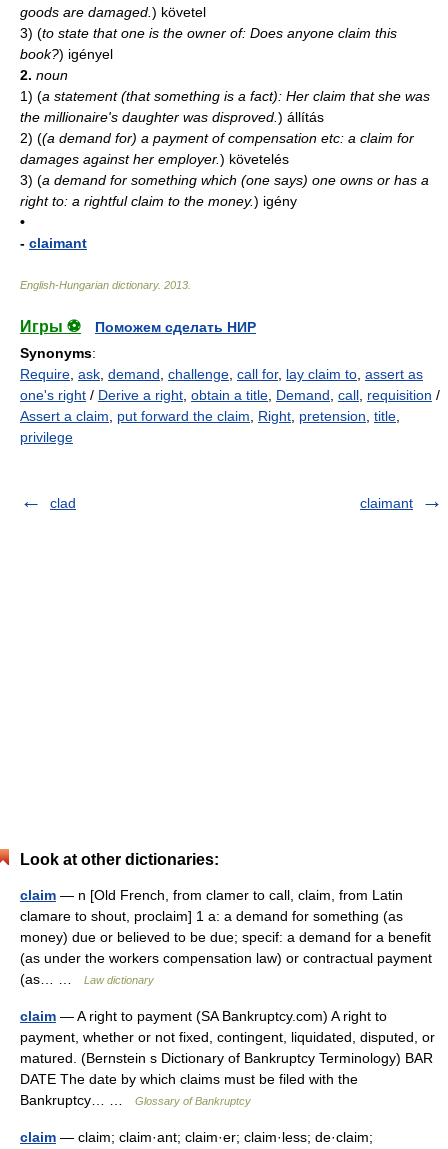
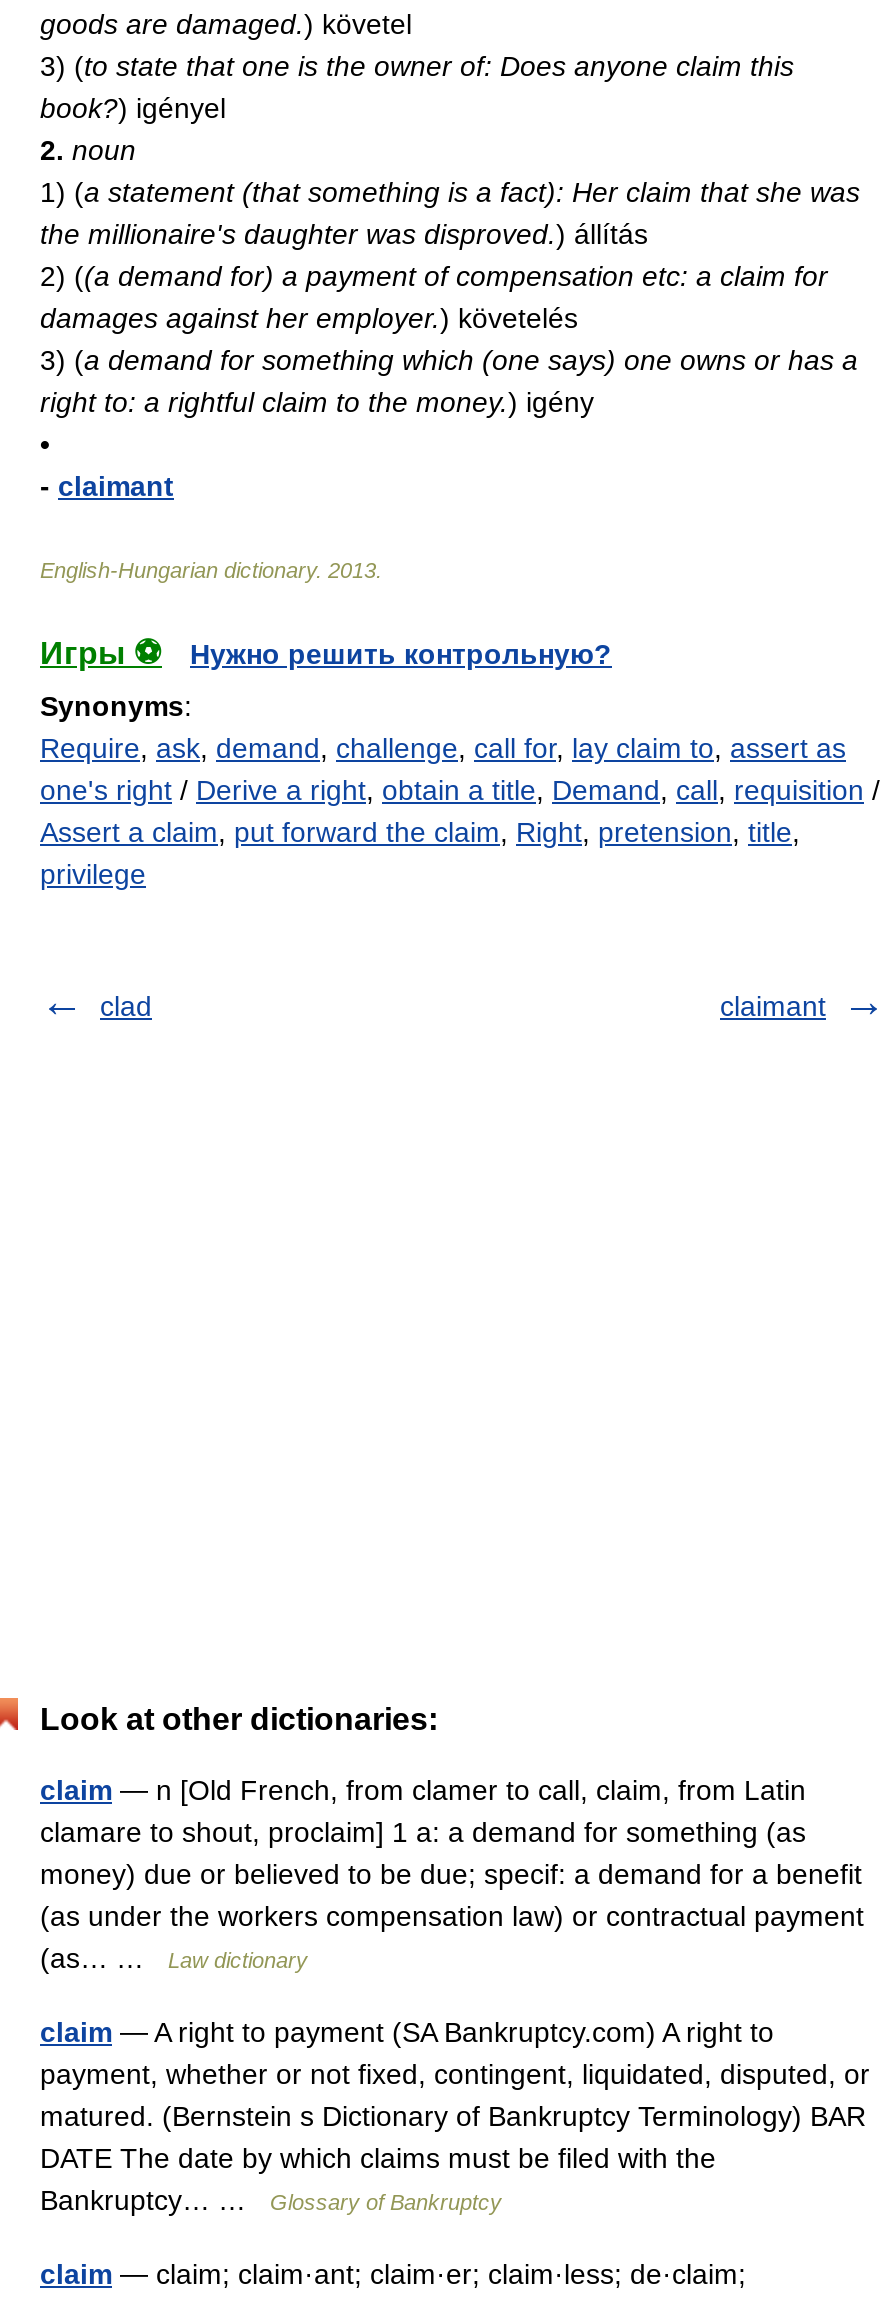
[95,319,256,335] Поможем сделать НИР -> [190,638,612,670] Нужно решить контрольную?

